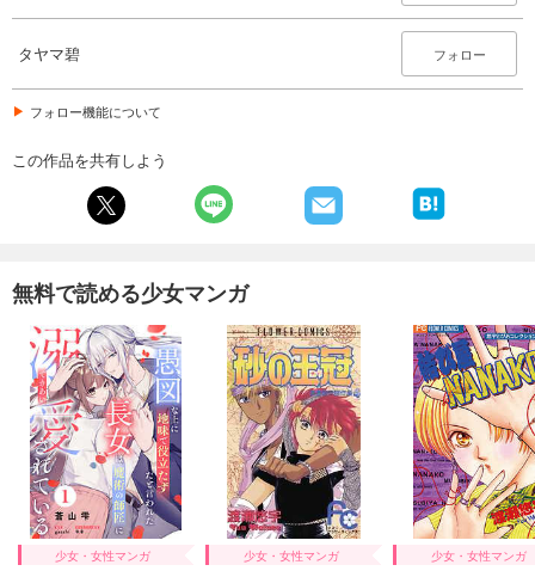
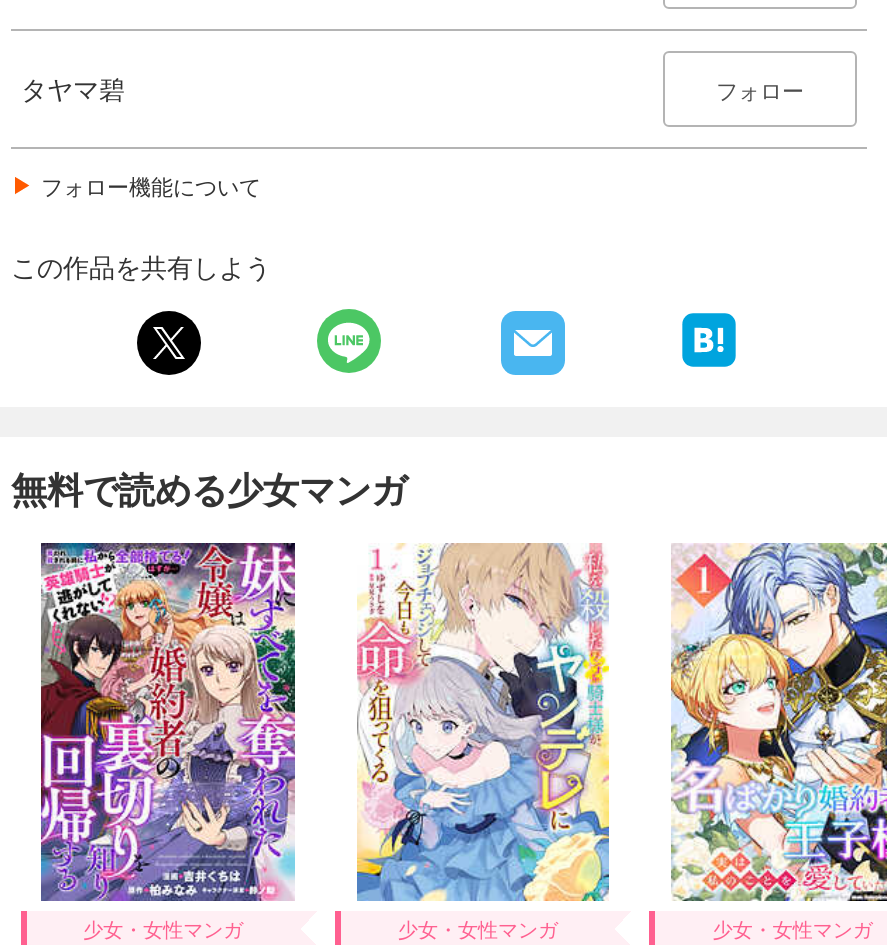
[29,324,183,540] [image] -> [39,541,297,903] [image]
[219,324,369,540] [image] -> [355,543,611,903] [image]
[406,324,531,540] [image] -> [669,541,881,903] [image]

